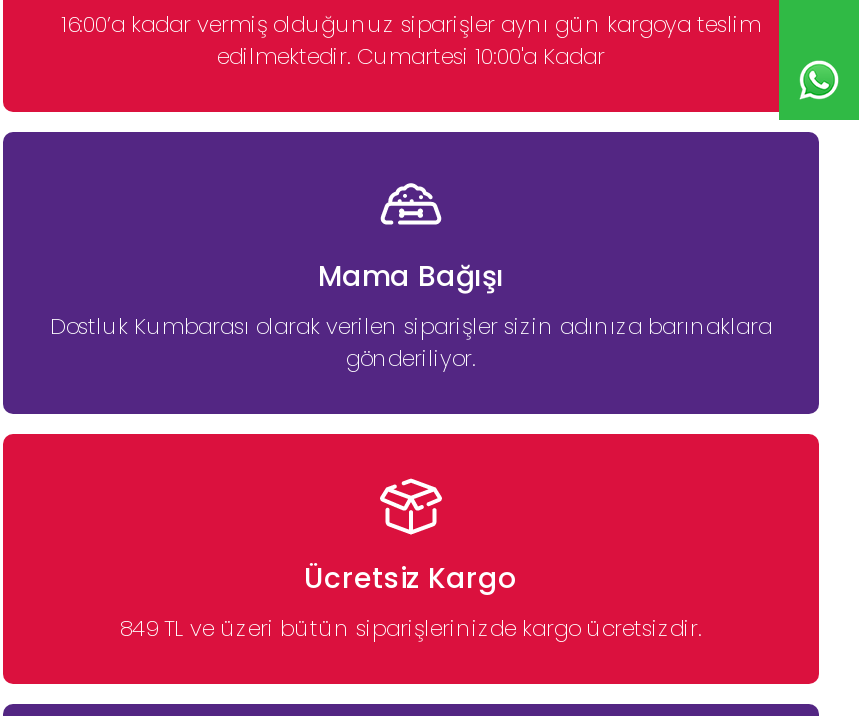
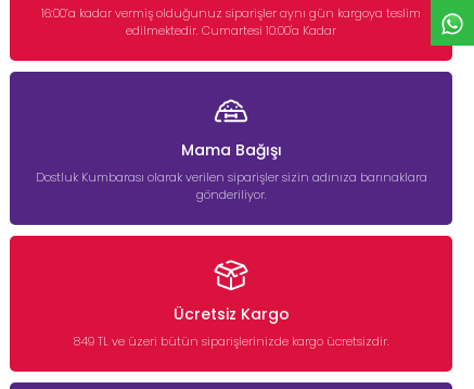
[777,24,853,122] [image] -> [431,12,471,65] [image]

